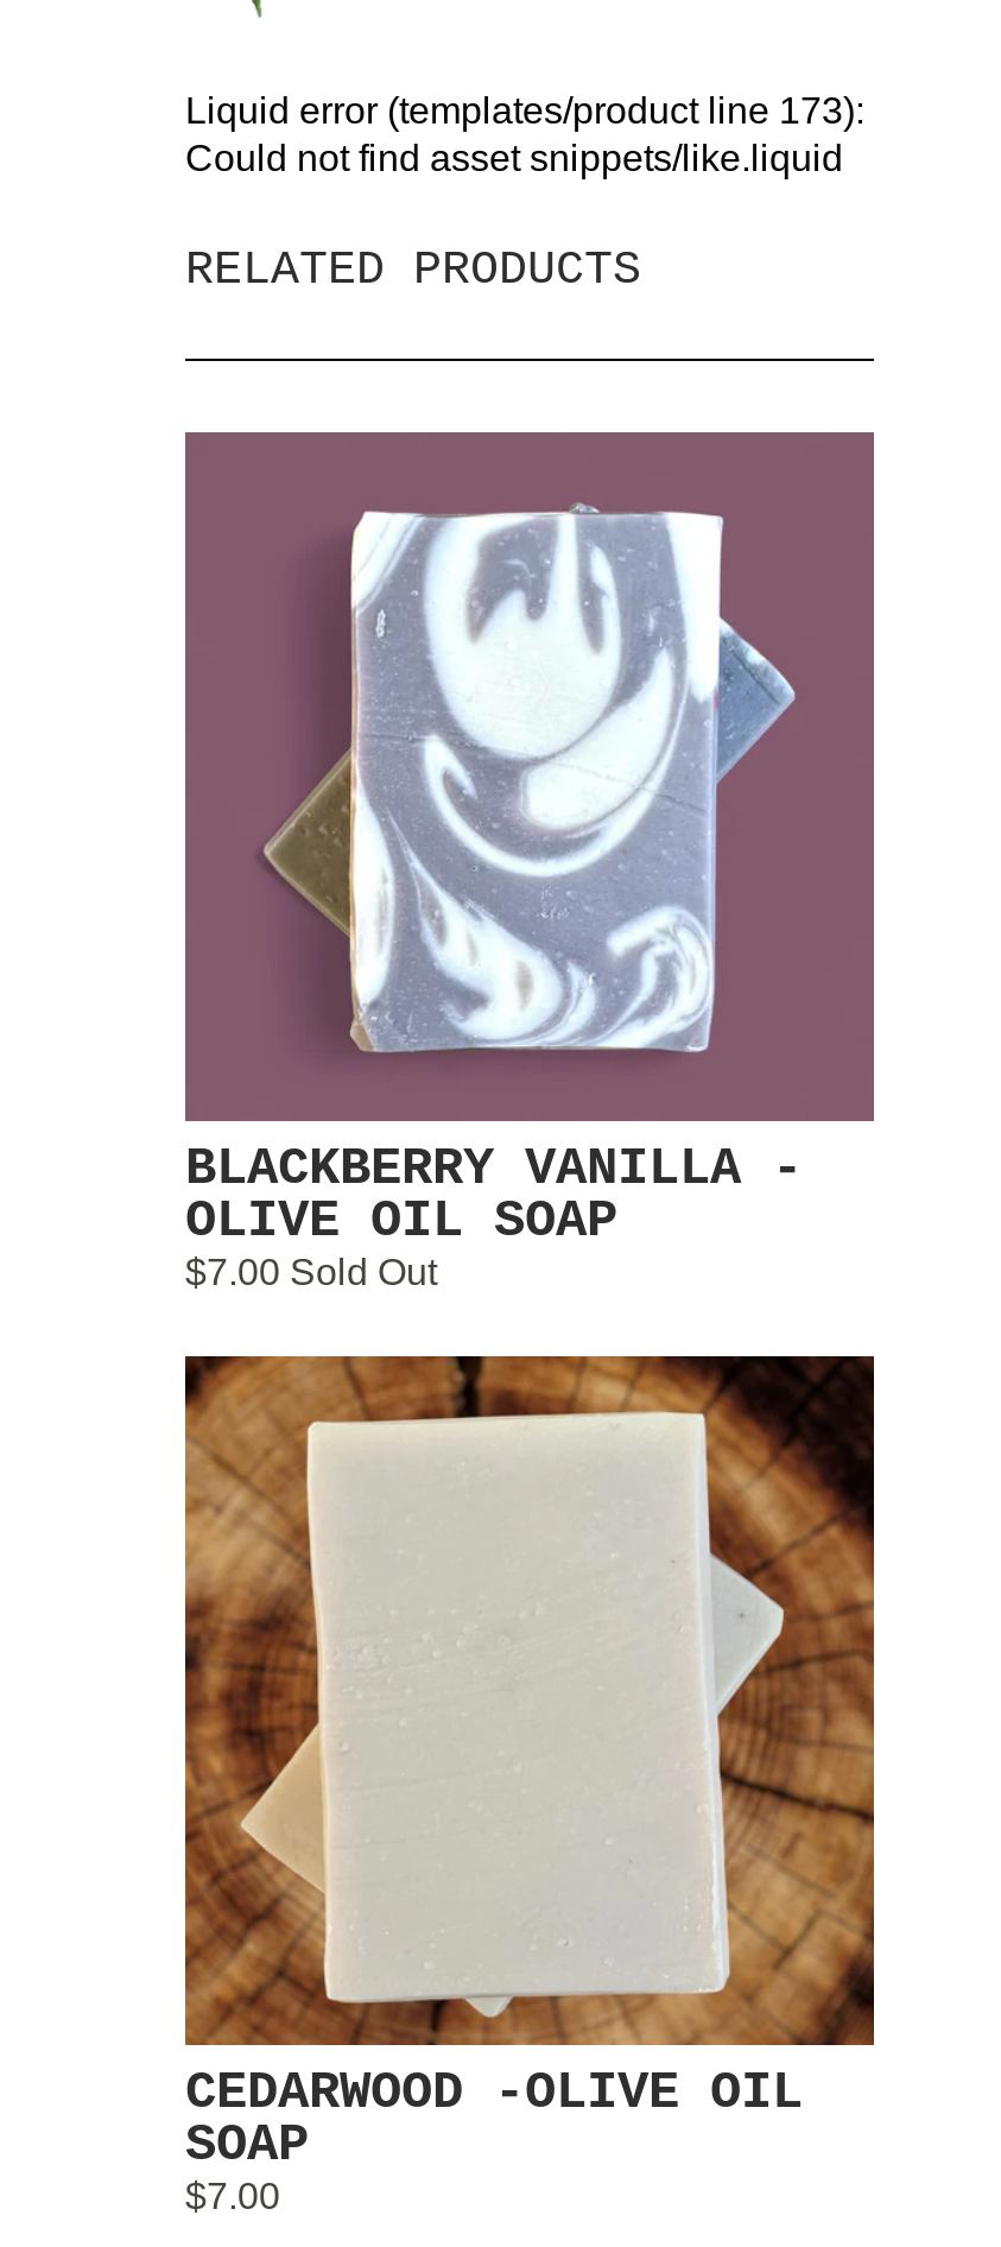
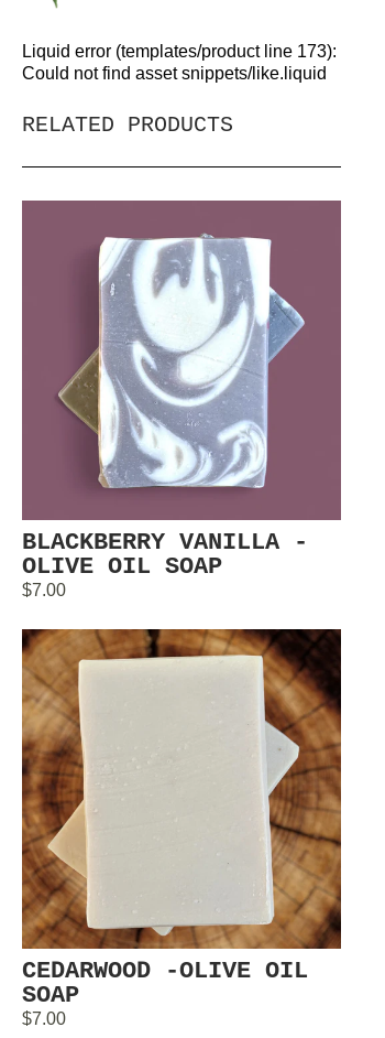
[185,1251,437,1291] $7.00 Sold Out -> [22,580,66,599] $7.00

